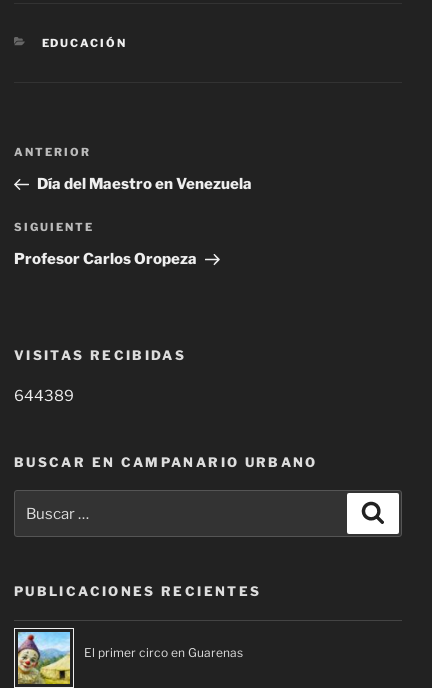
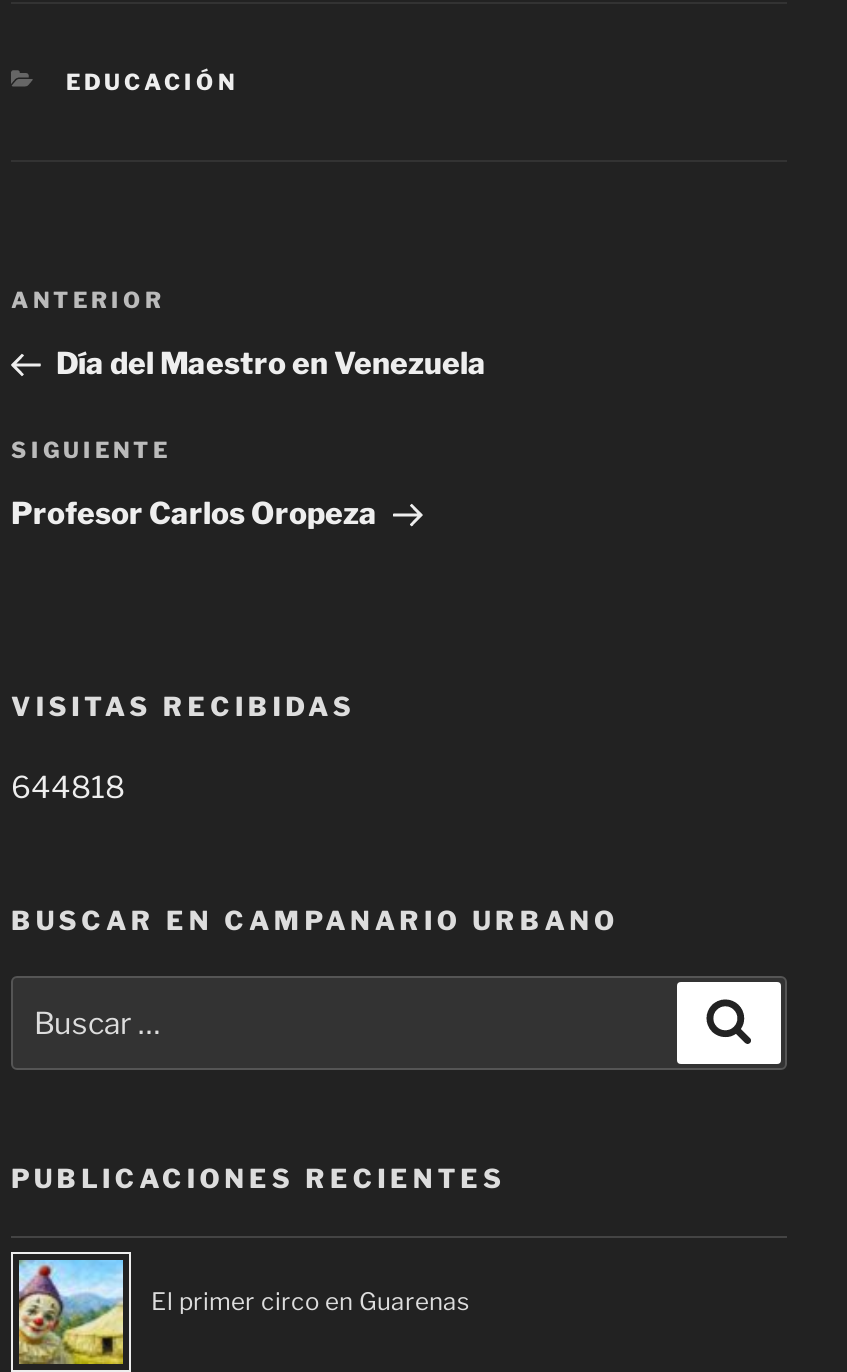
[14,387,74,405] 644389 -> [11,770,125,806] 644818

